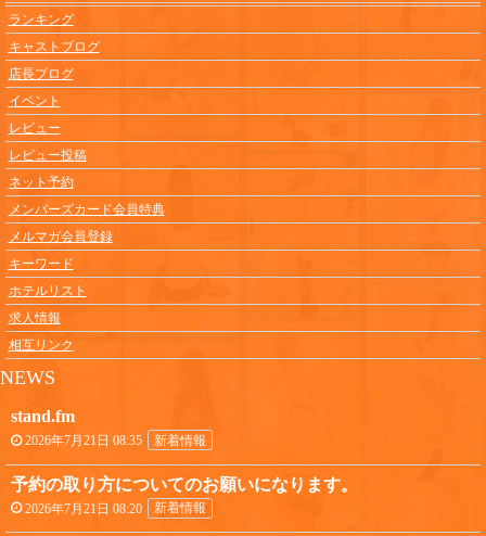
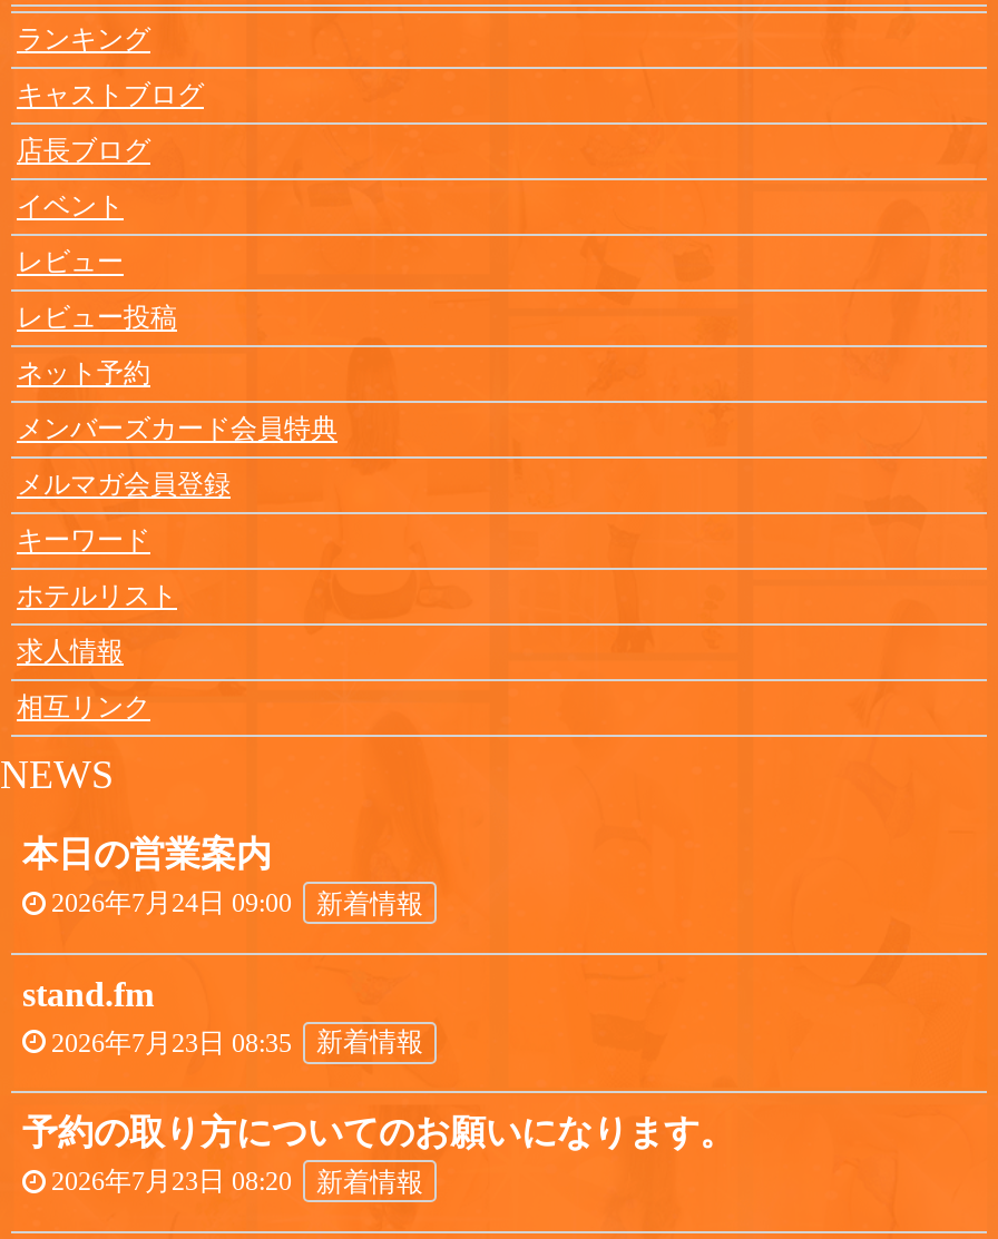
none -> [22,836,423,919] 本日の営業案内 | 2026年7月24日 09:00 | 新着情報
[25,433,206,448] 2026年7月21日 08:35 新着情報 -> [51,1027,423,1058] 2026年7月23日 08:35 新着情報
[25,501,206,516] 2026年7月21日 08:20 新着情報 -> [51,1166,423,1198] 2026年7月23日 08:20 新着情報

